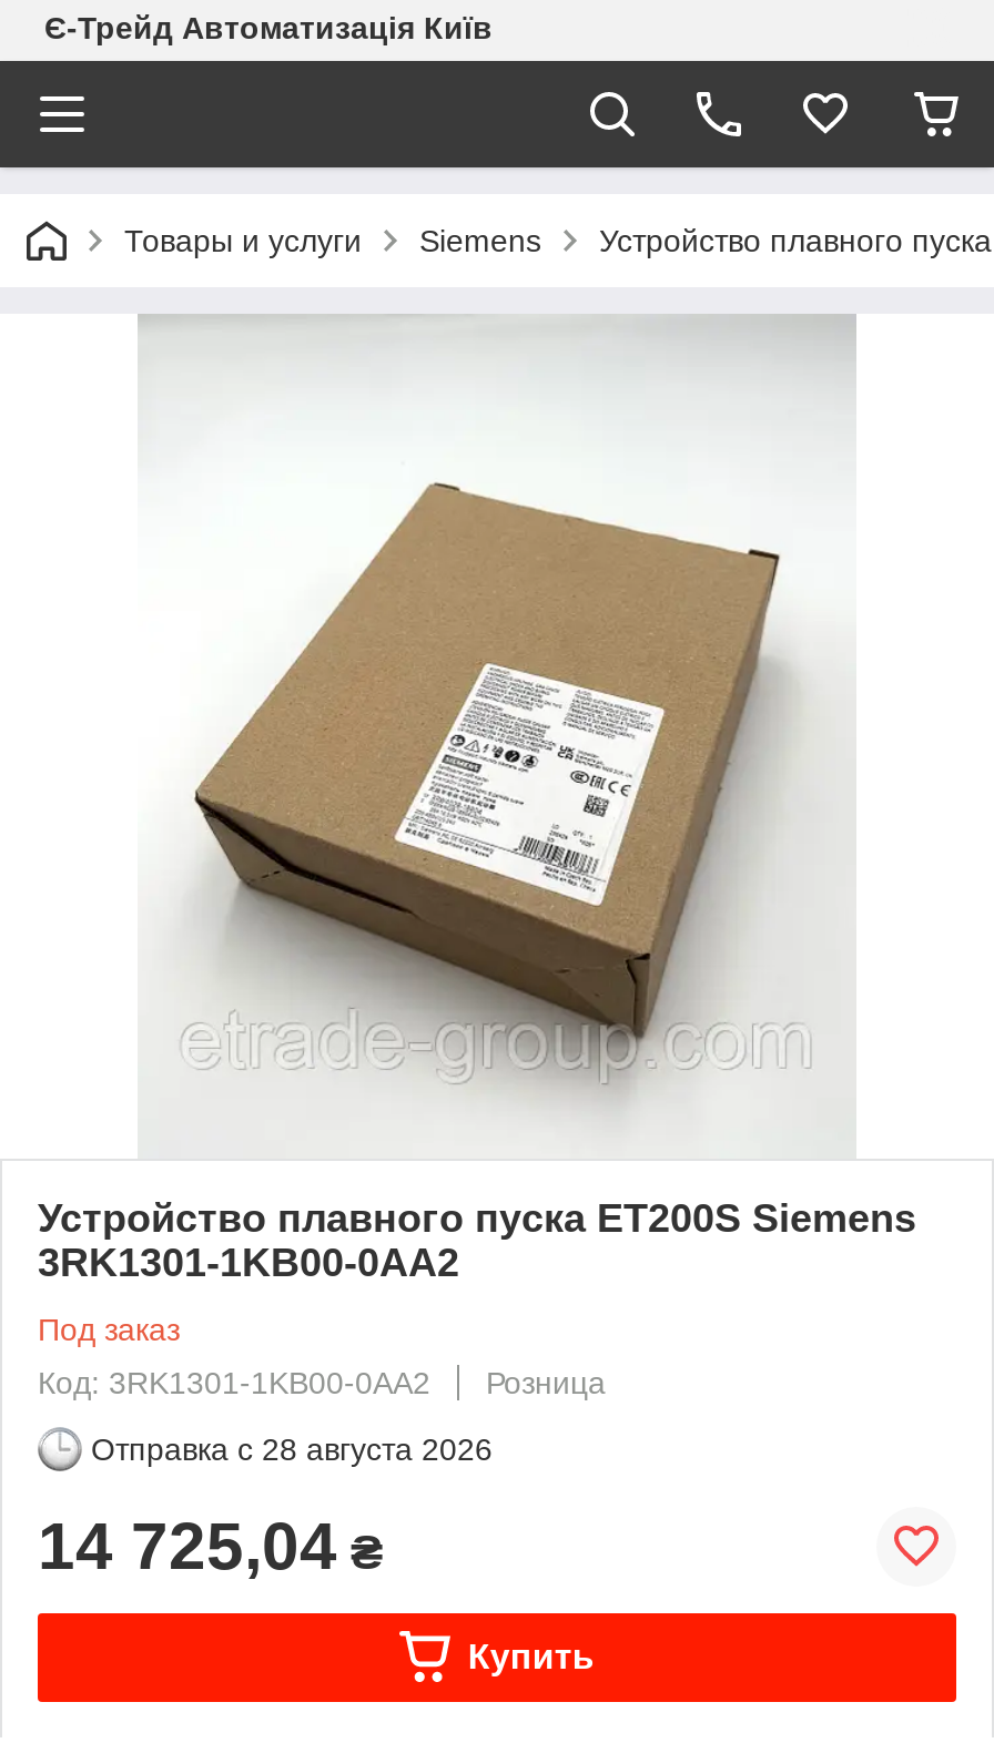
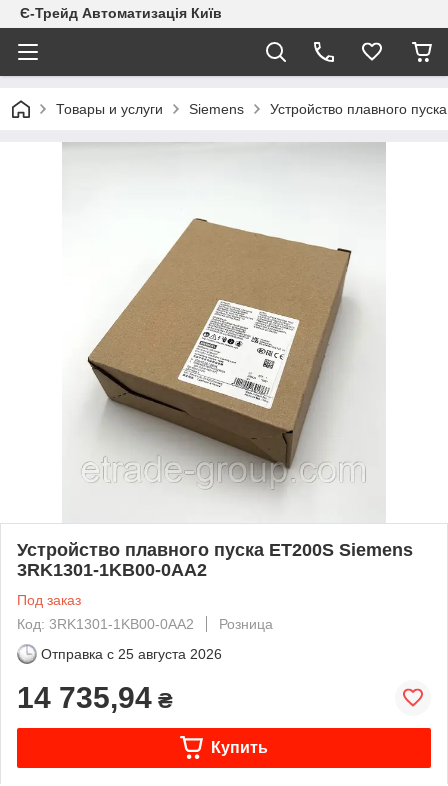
[91,1431,493,1466] Отправка с 28 августа 2026 -> [41,646,222,662] Отправка с 25 августа 2026
[38,1509,384,1582] 14 725,04 ₴ -> [17,681,173,714] 14 735,94 ₴

